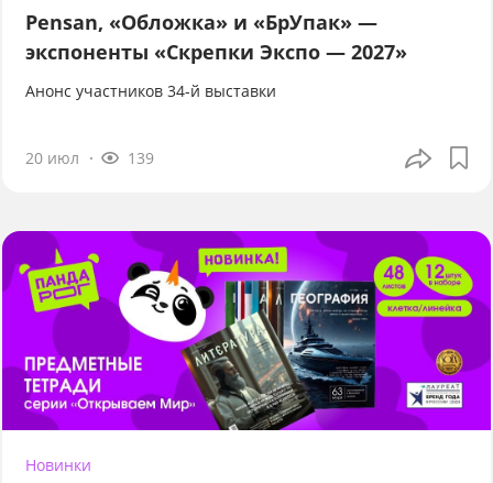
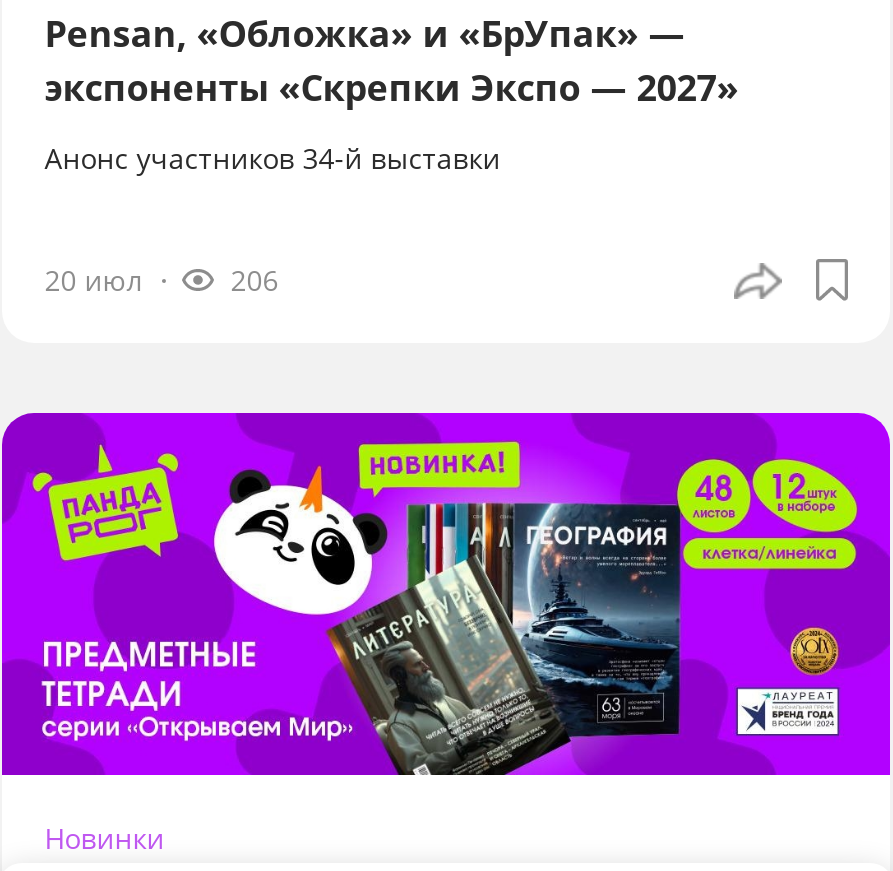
[128,147,154,168] 139 -> [231,260,279,298] 206

